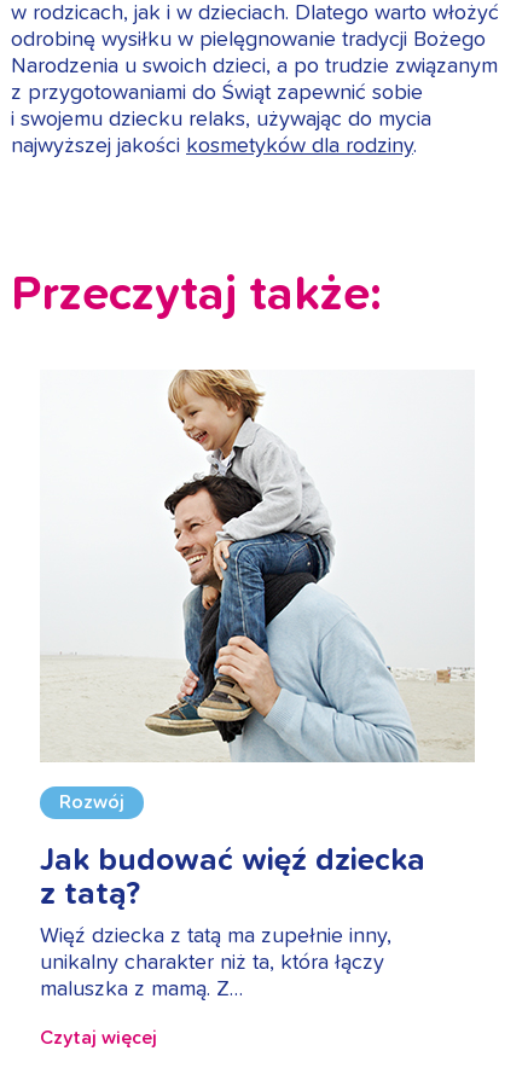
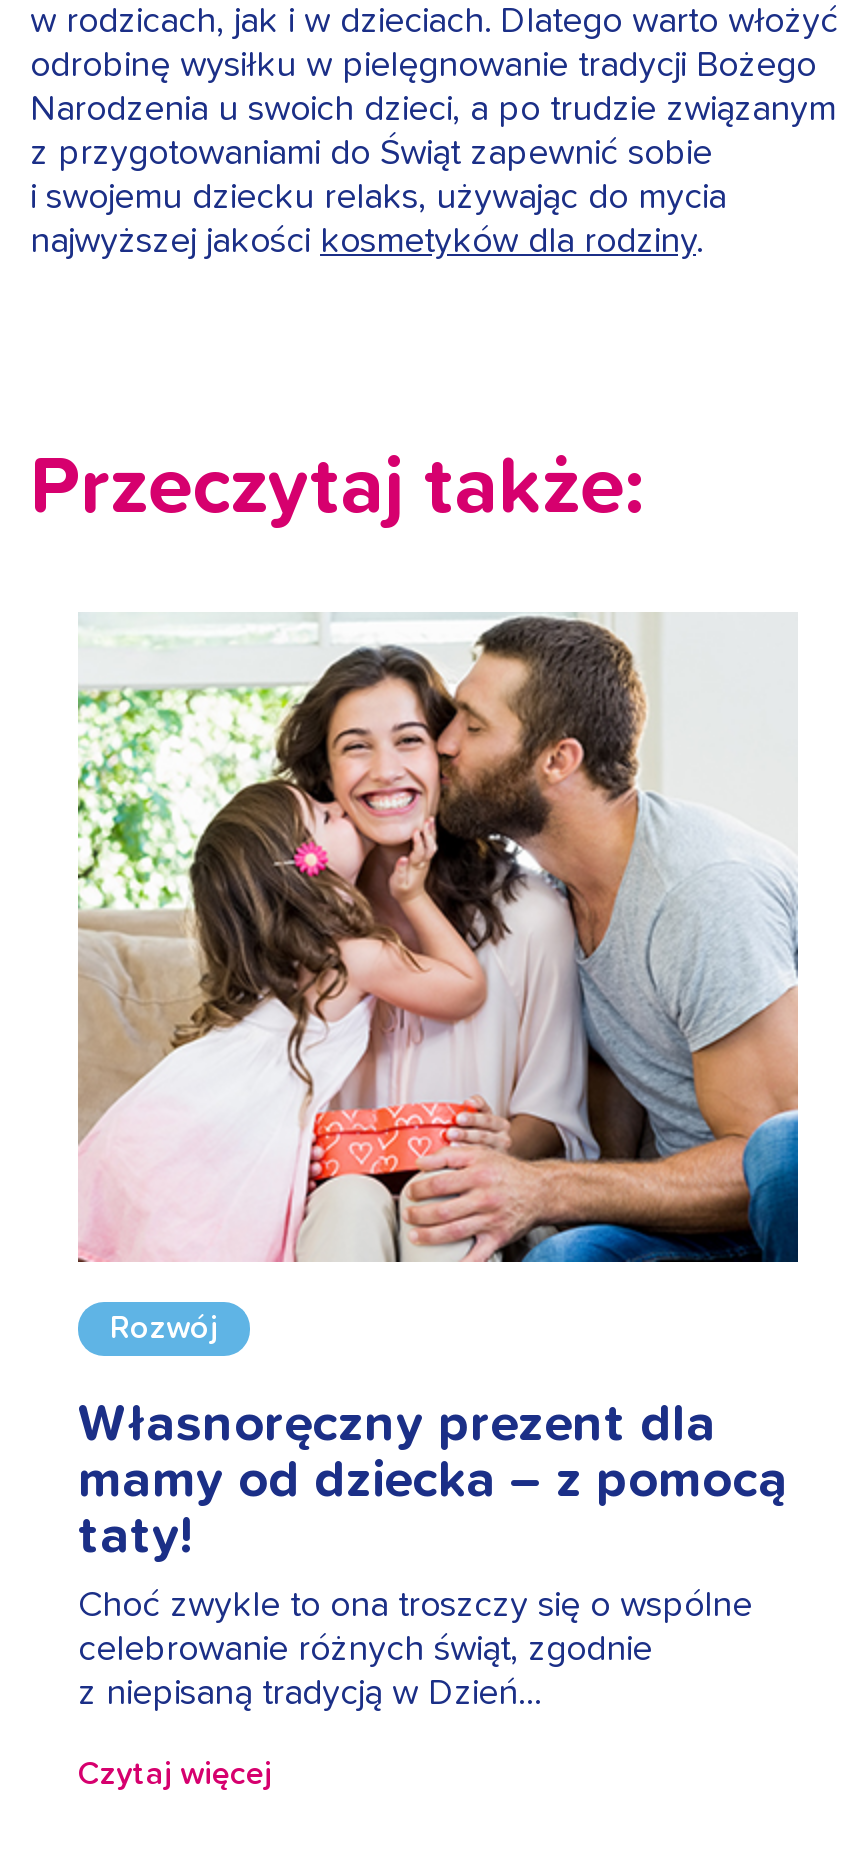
[40,368,475,762] [image] -> [76,612,800,1264] [image]
[40,845,425,910] Jak budować więź dziecka | z tatą? -> [78,1399,788,1563] Własnoręczny prezent dla | mamy od dziecka – z pomocą | taty!
[40,926,391,1001] Więź dziecka z tatą ma zupełnie inny, | unikalny charakter niż ta, która łączy | maluszka z mamą. Z… -> [78,1589,752,1713] Choć zwykle to ona troszczy się o wspólne | celebrowanie różnych świąt, zgodnie | z niepisaną tradycją w Dzień…

